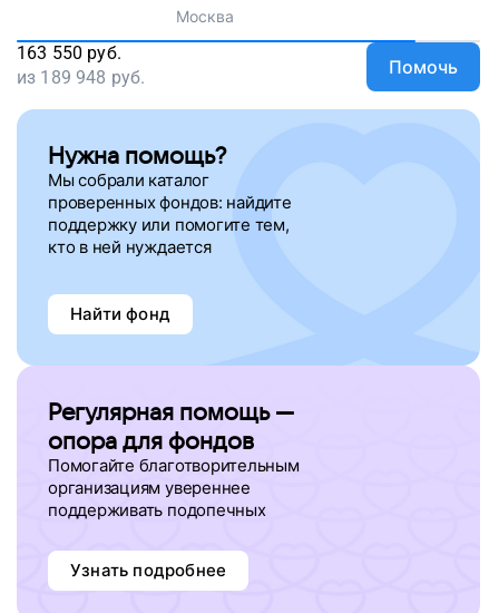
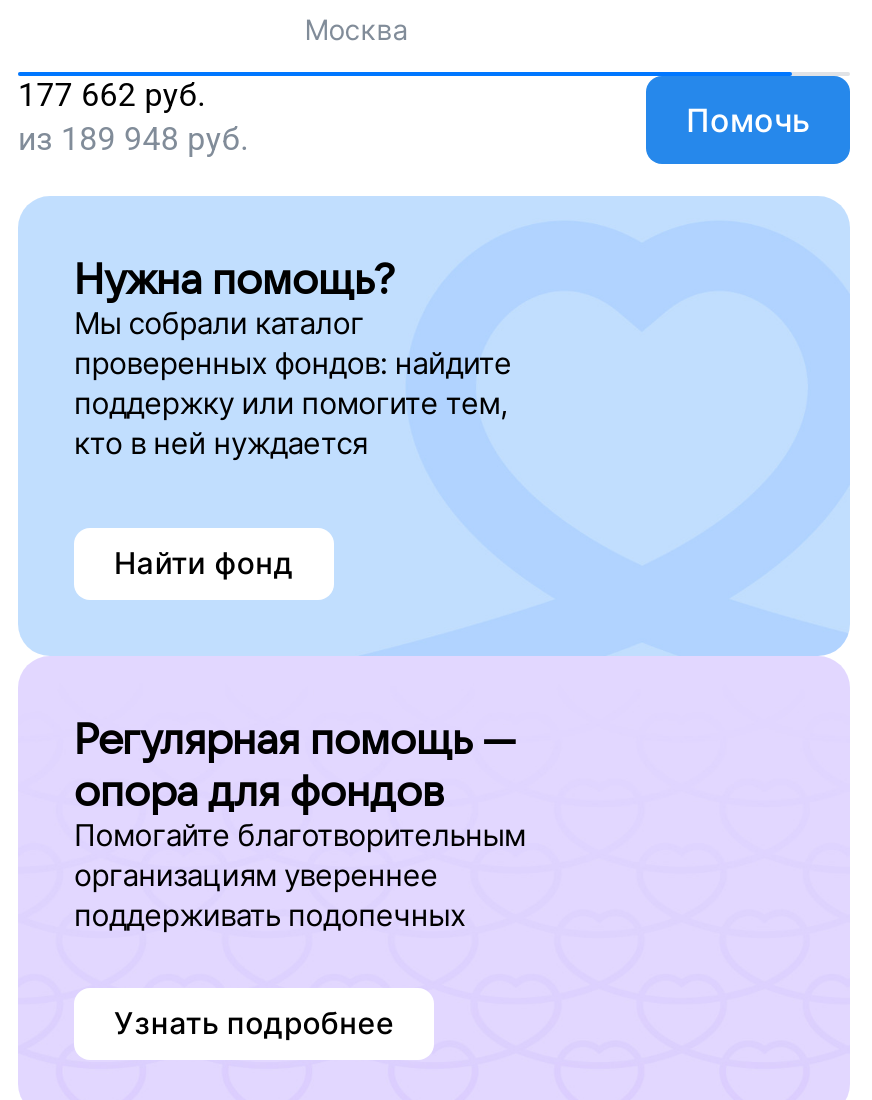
[17,42,121,64] 163 550 руб. -> [18,76,206,114] 177 662 руб.

